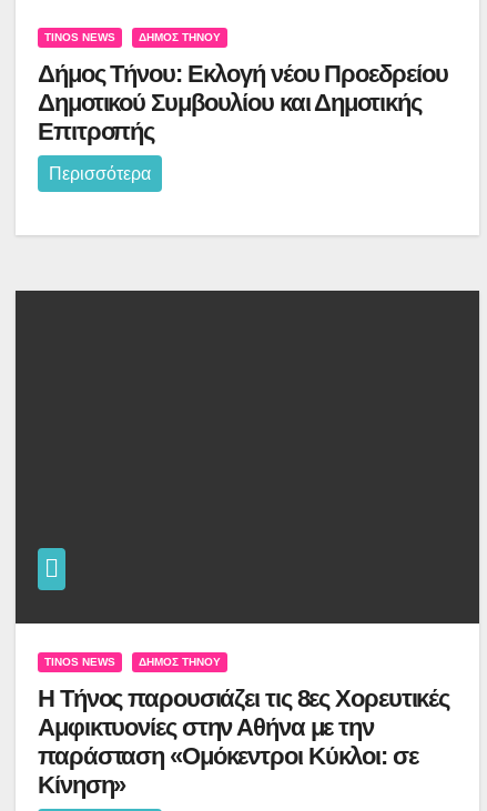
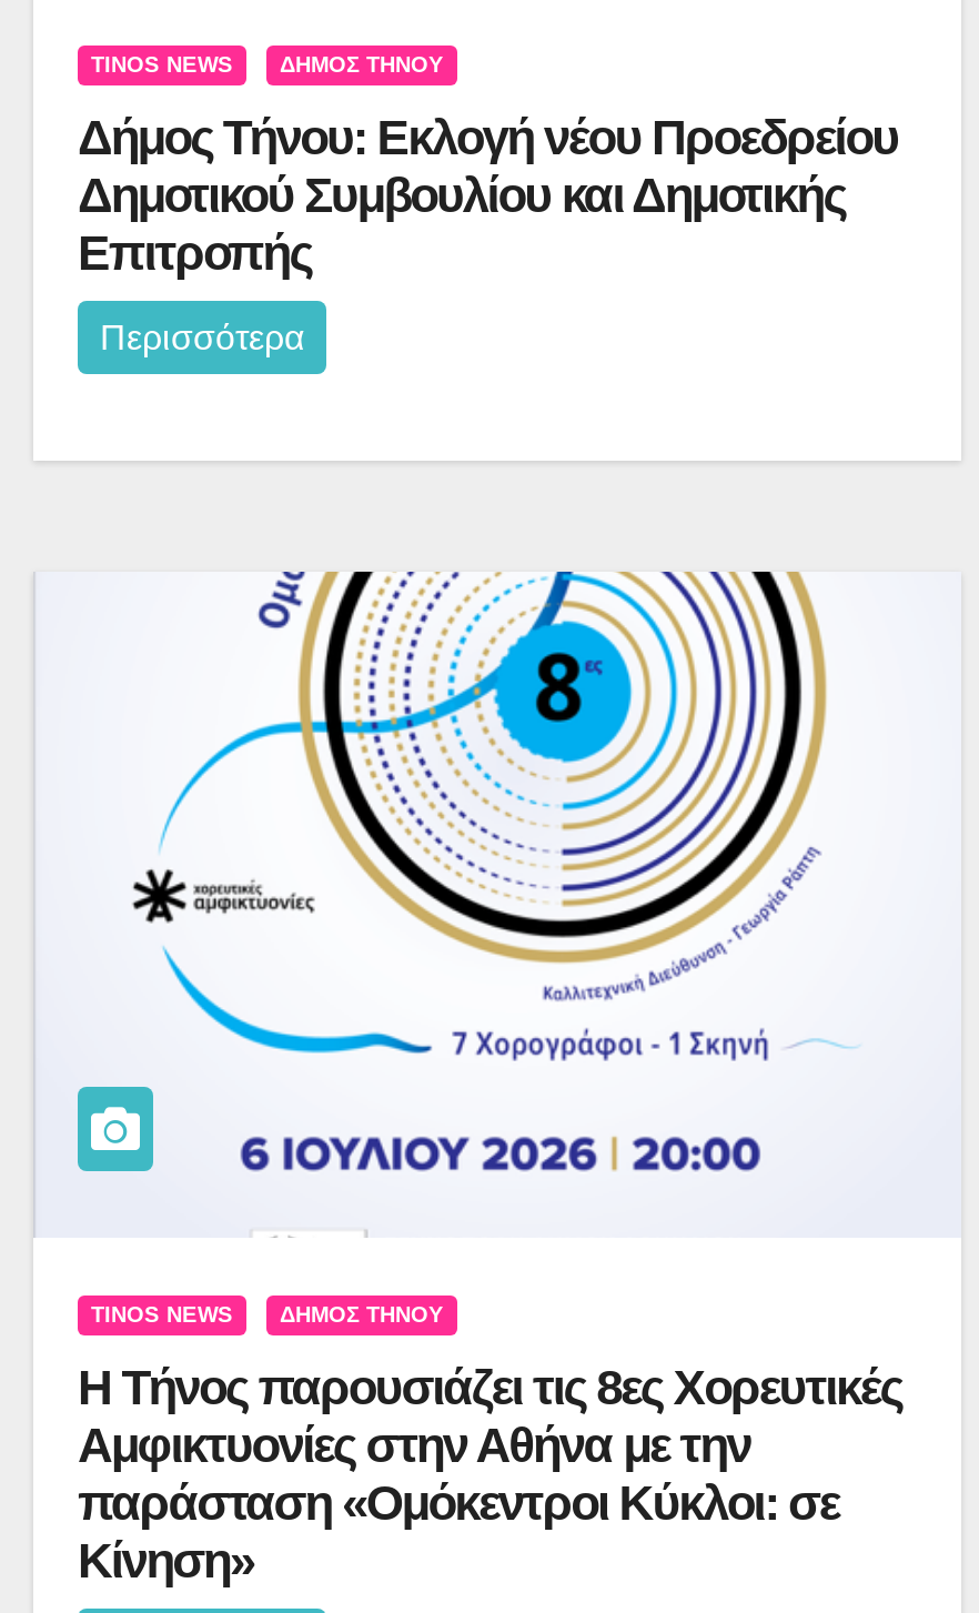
none -> [33,569,961,1238] [image]

